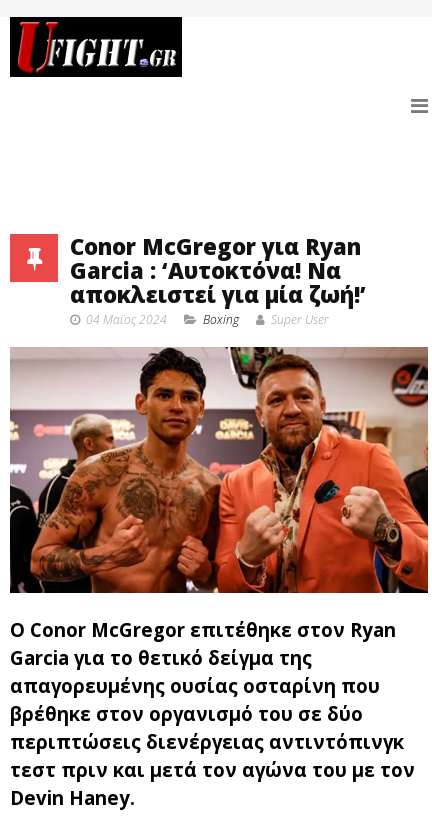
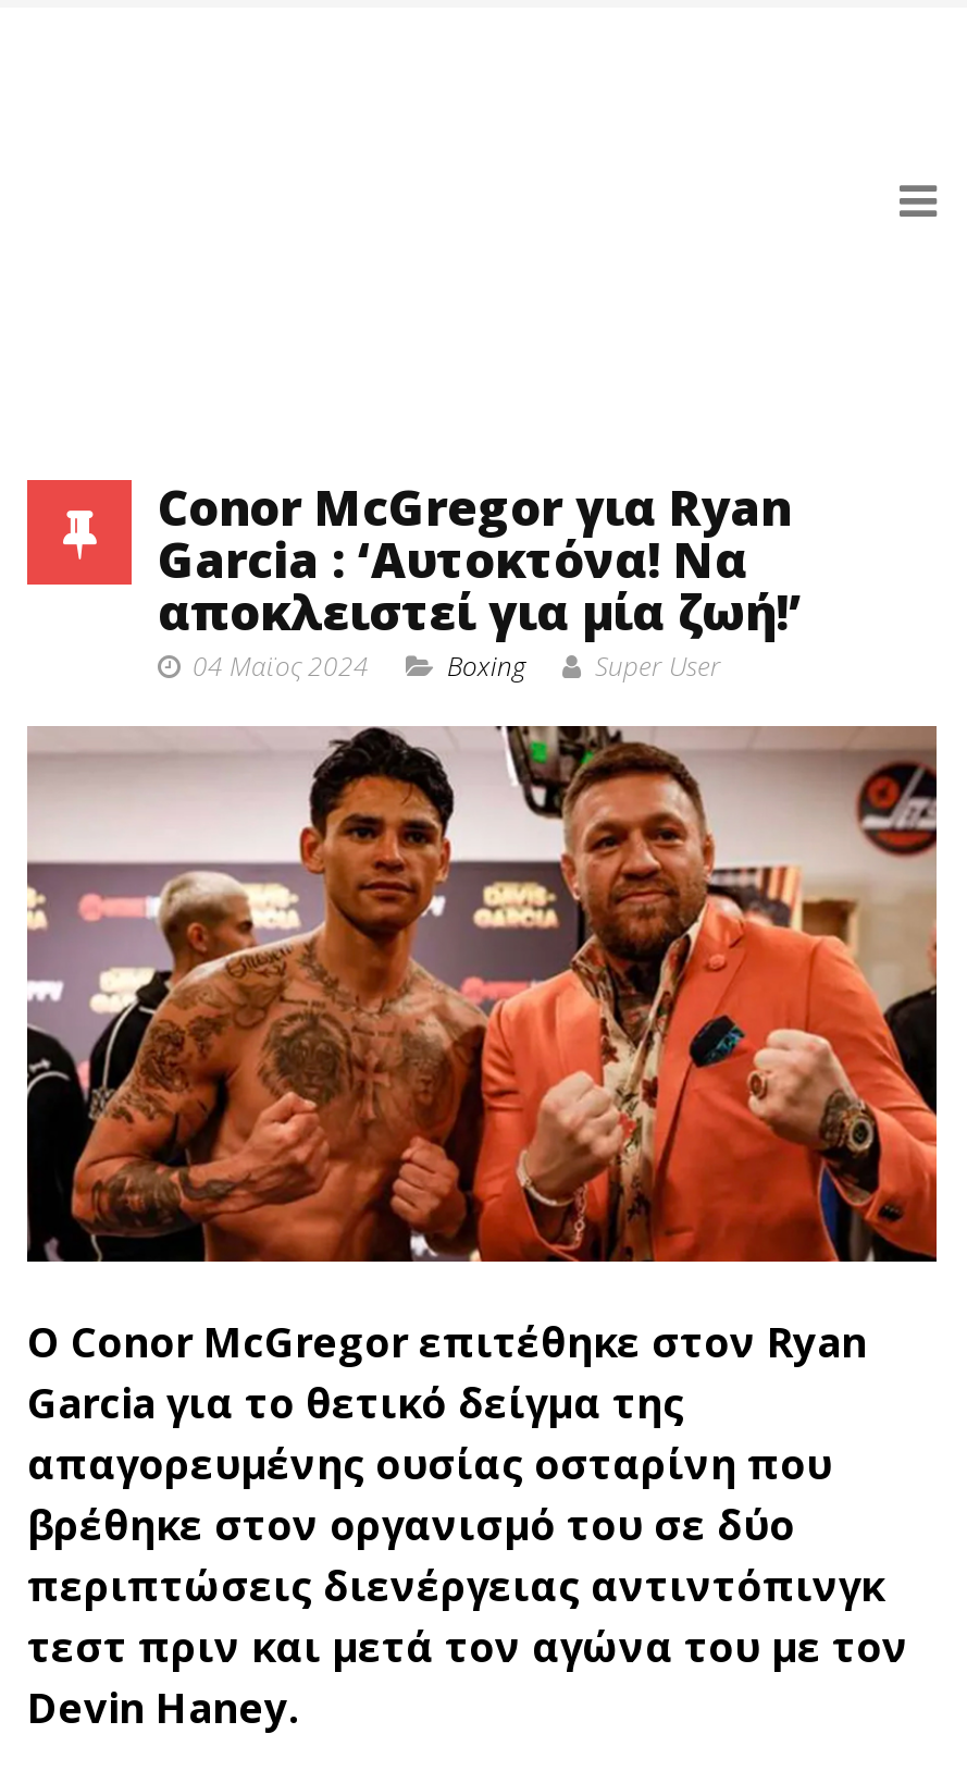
[9,16,183,78] [image] -> none

